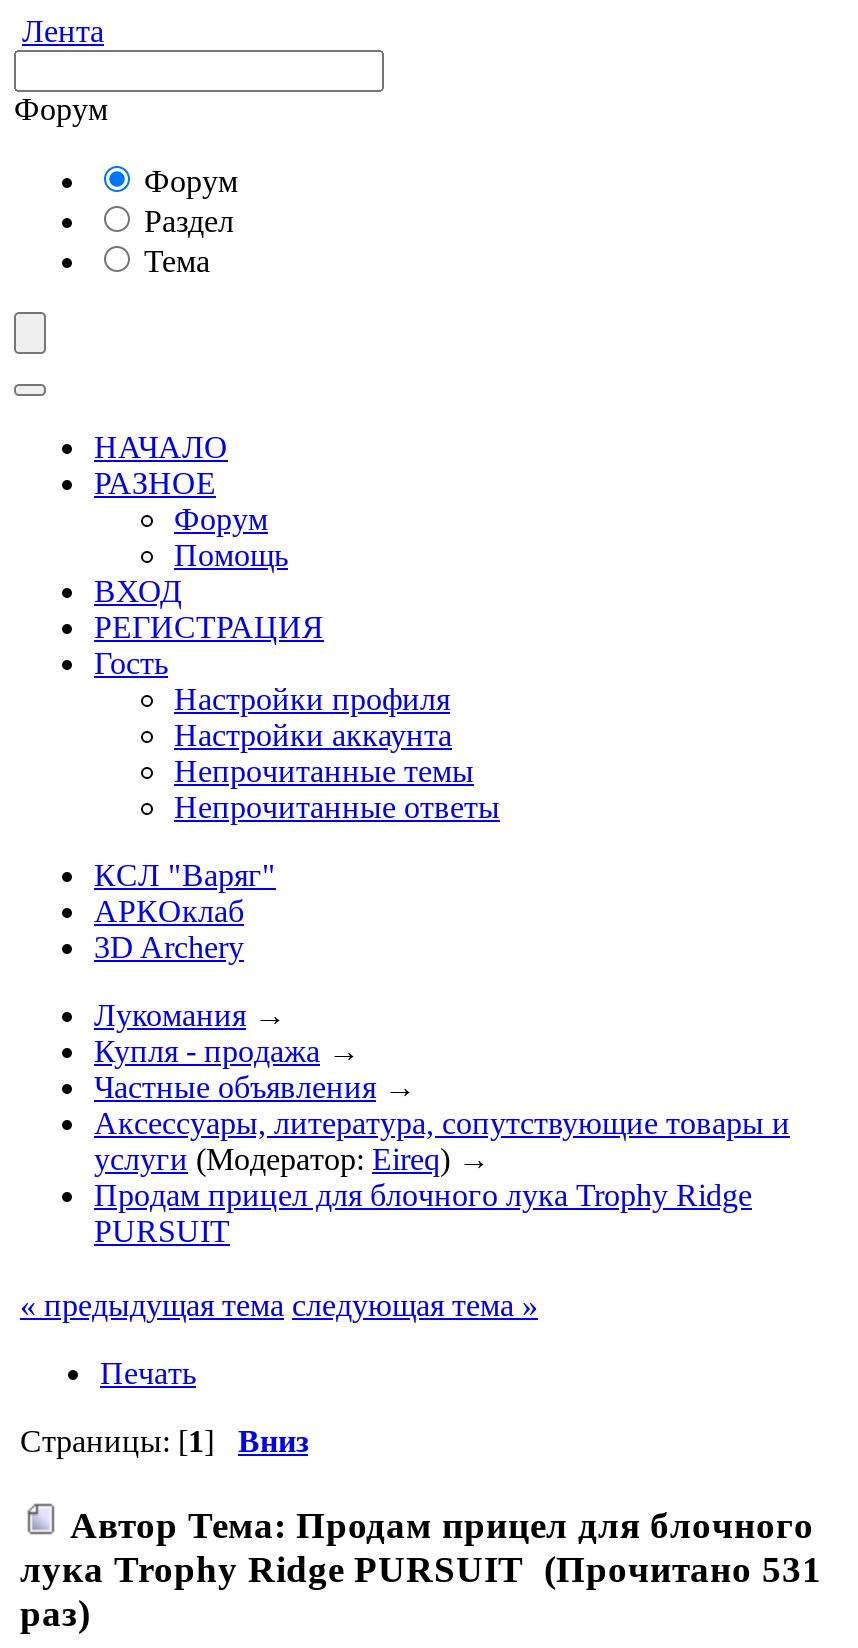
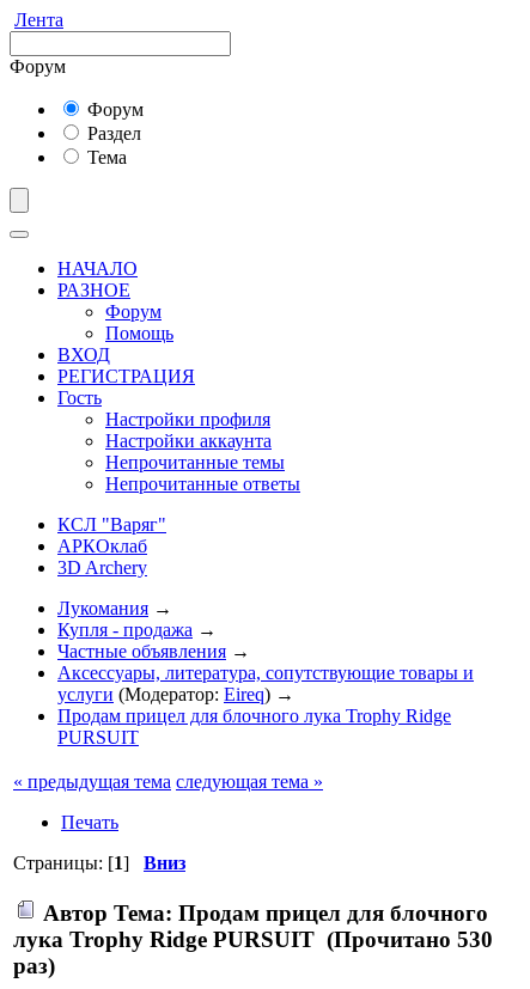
[20,1547,822,1589] лука Trophy Ridge PURSUIT (Прочитано 531 -> [13,926,493,952] лука Trophy Ridge PURSUIT (Прочитано 530

